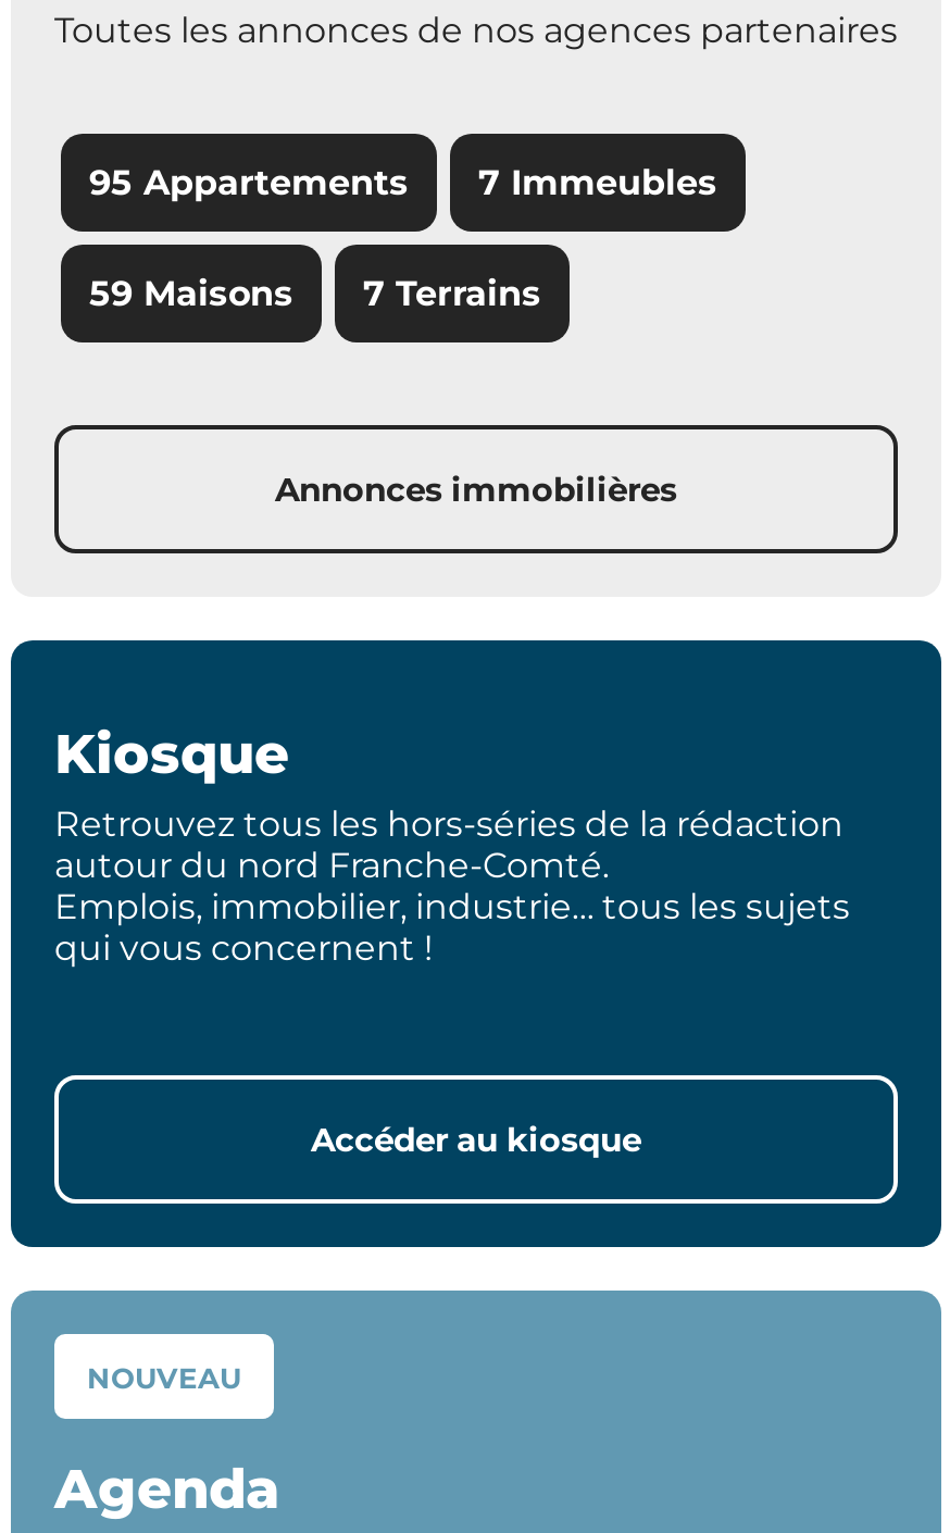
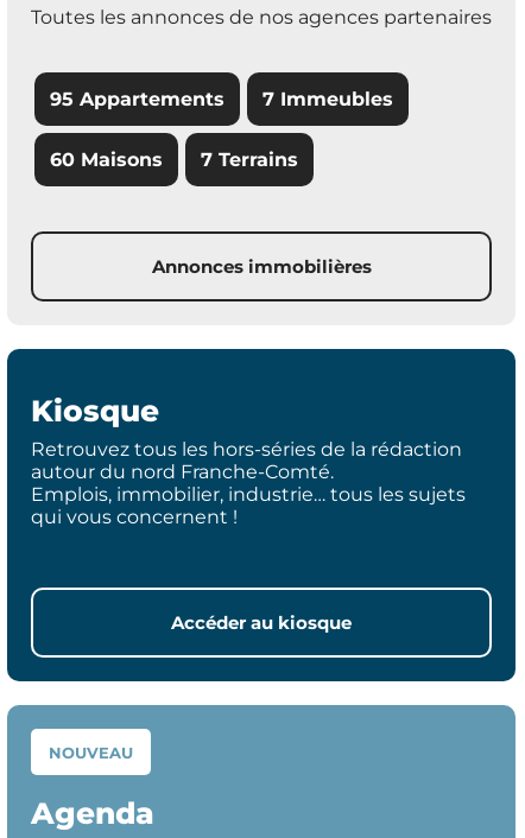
[89,272,541,313] 59 Maisons 7 Terrains -> [50,149,298,171] 60 Maisons 7 Terrains

